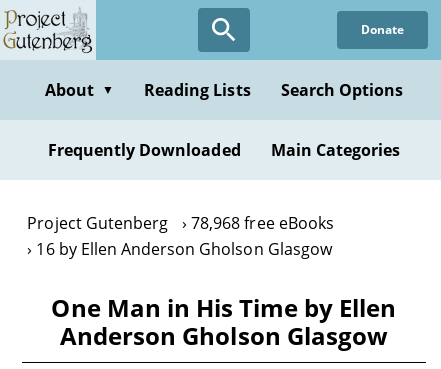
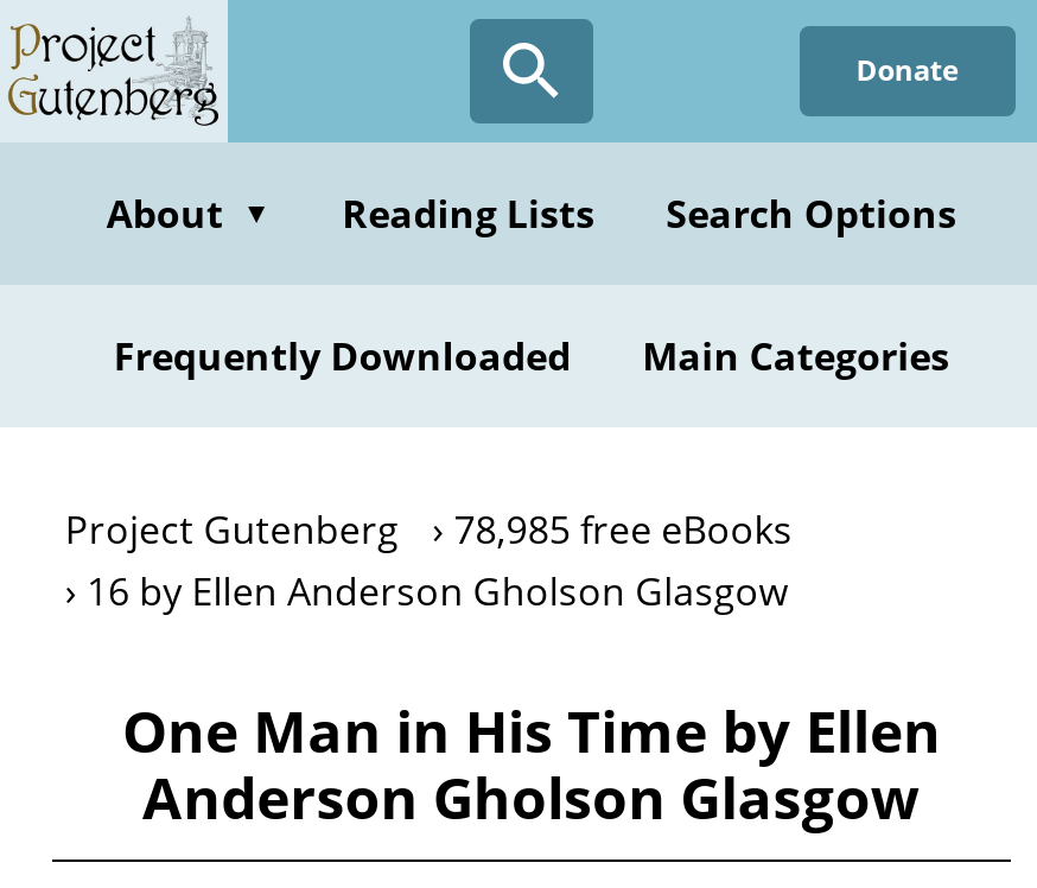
[27,212,334,234] Project Gutenberg 78,968 free eBooks -> [65,503,792,556] Project Gutenberg 78,985 free eBooks

